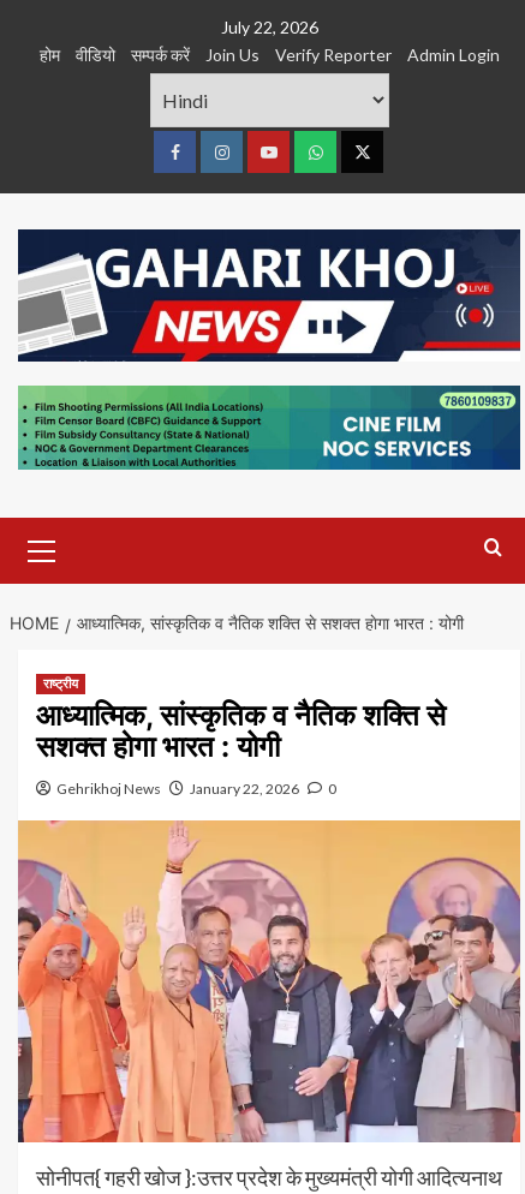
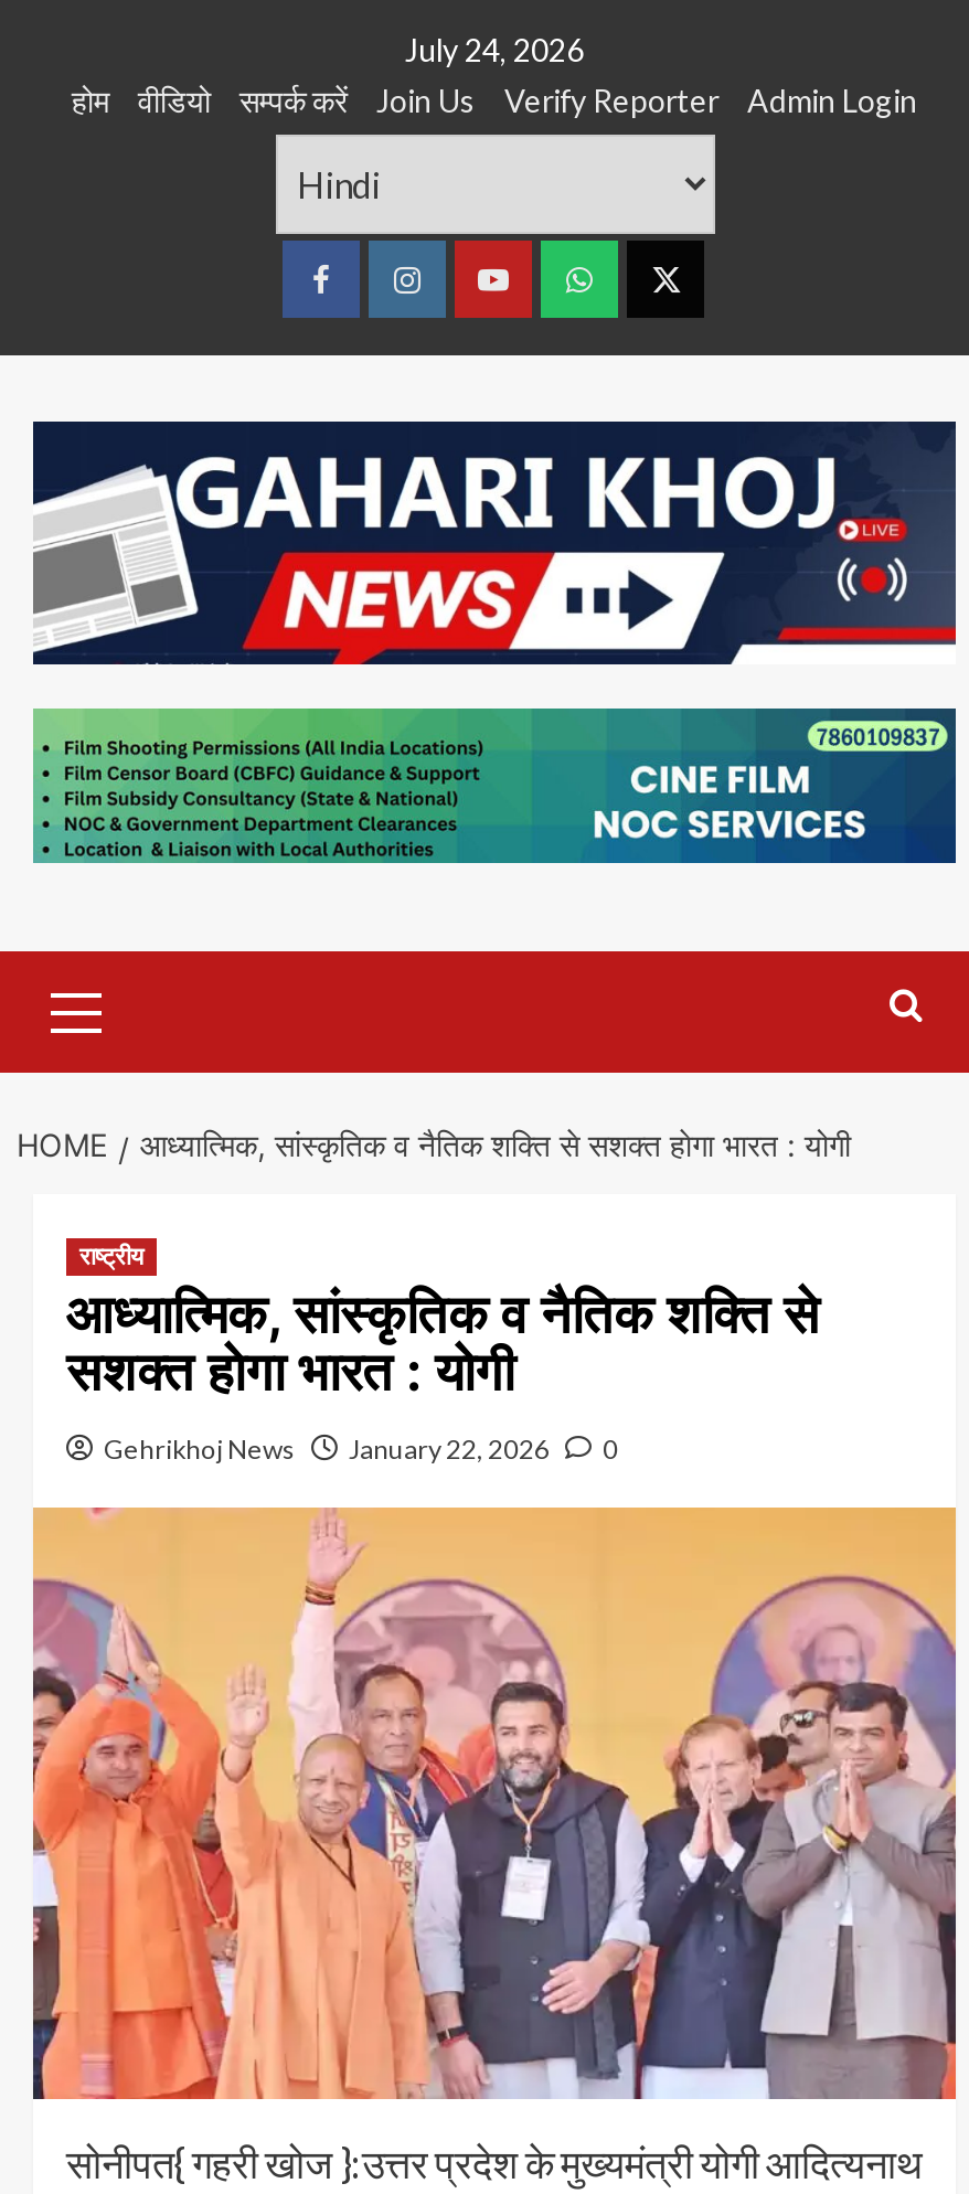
[220,17,318,37] July 22, 2026 -> [405,31,584,68] July 24, 2026

